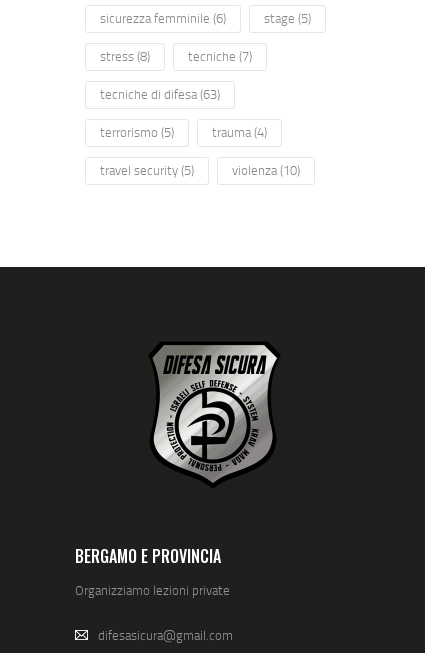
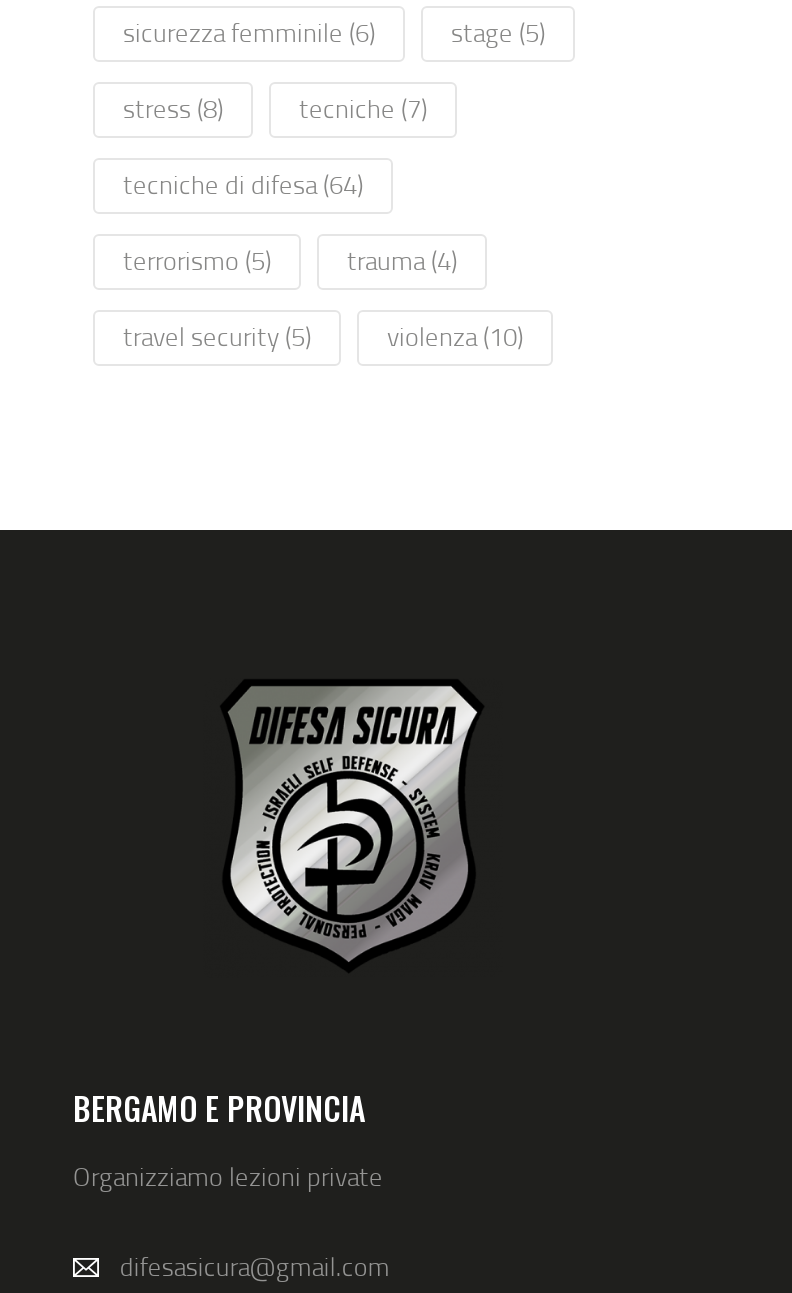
[100,85,220,103] tecniche di difesa(63) -> [123,167,363,203] tecniche di difesa(64)

